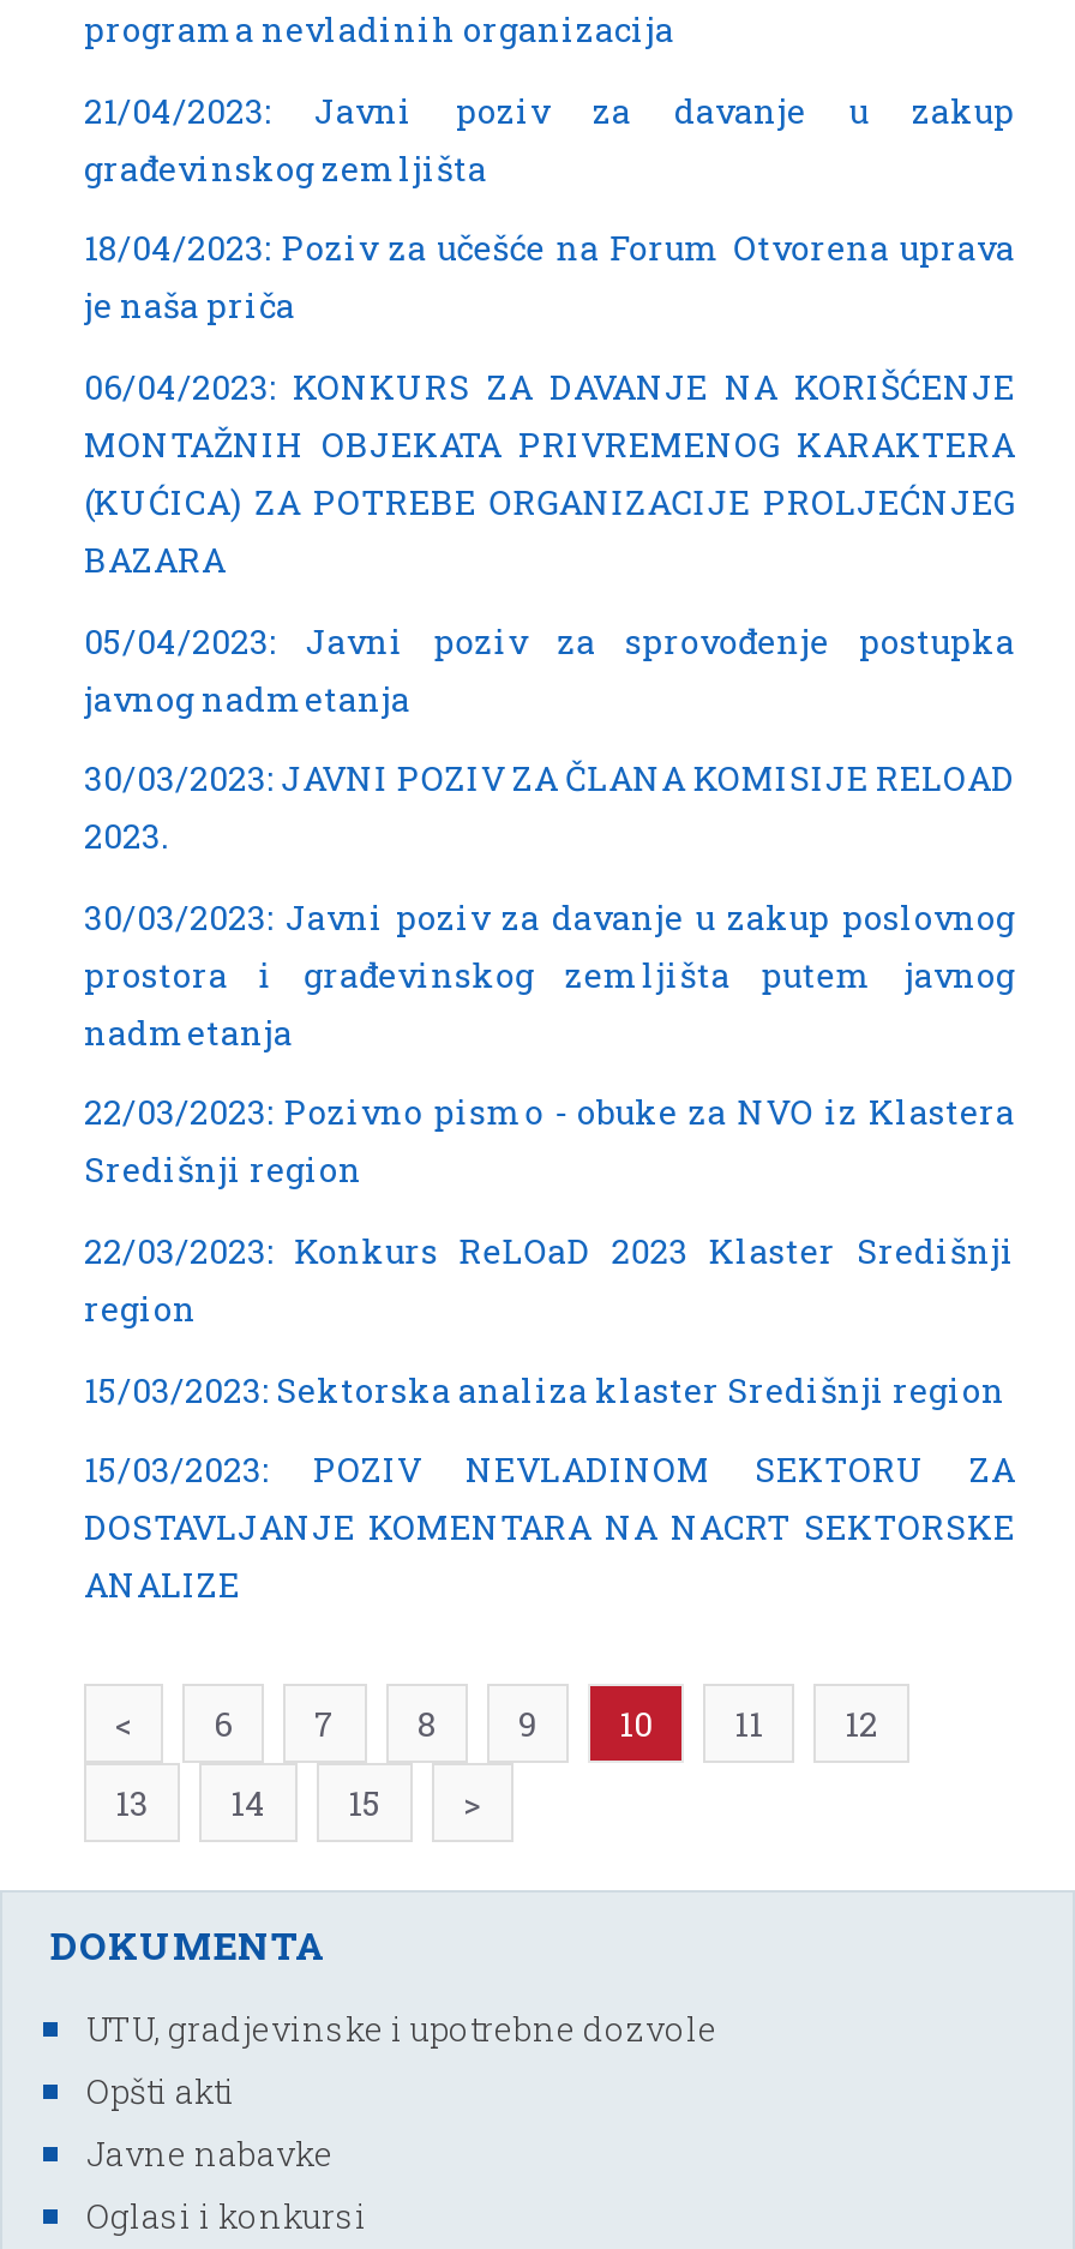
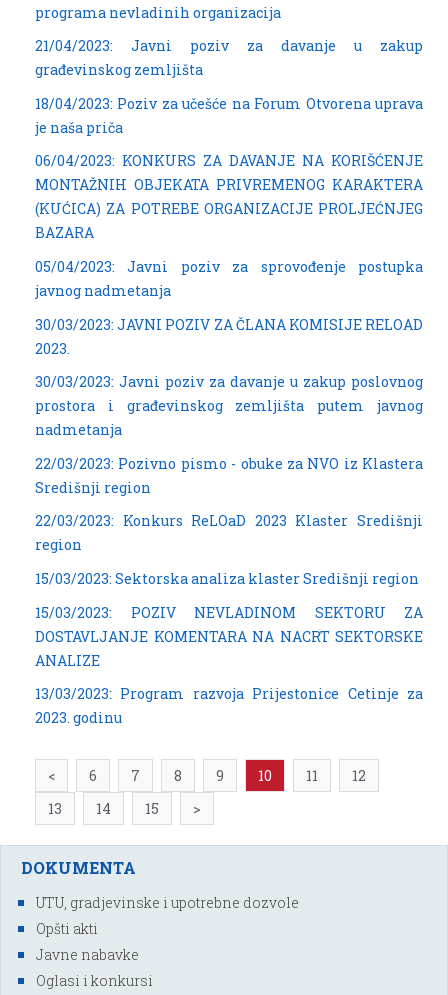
none -> [35,684,423,727] 13/03/2023: Program razvoja Prijestonice Cetinje za | 2023. godinu

